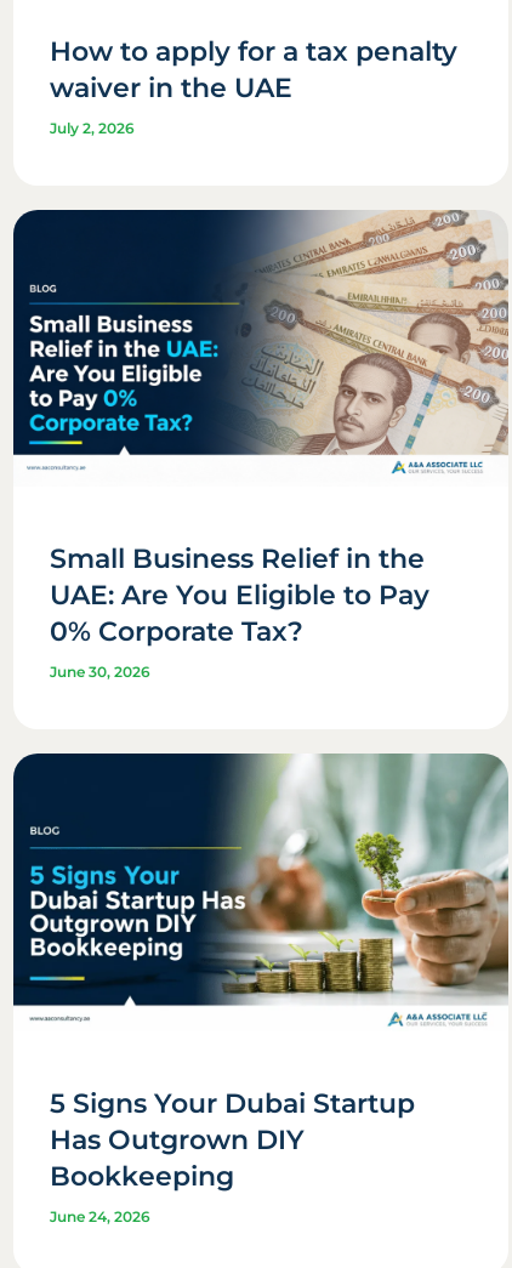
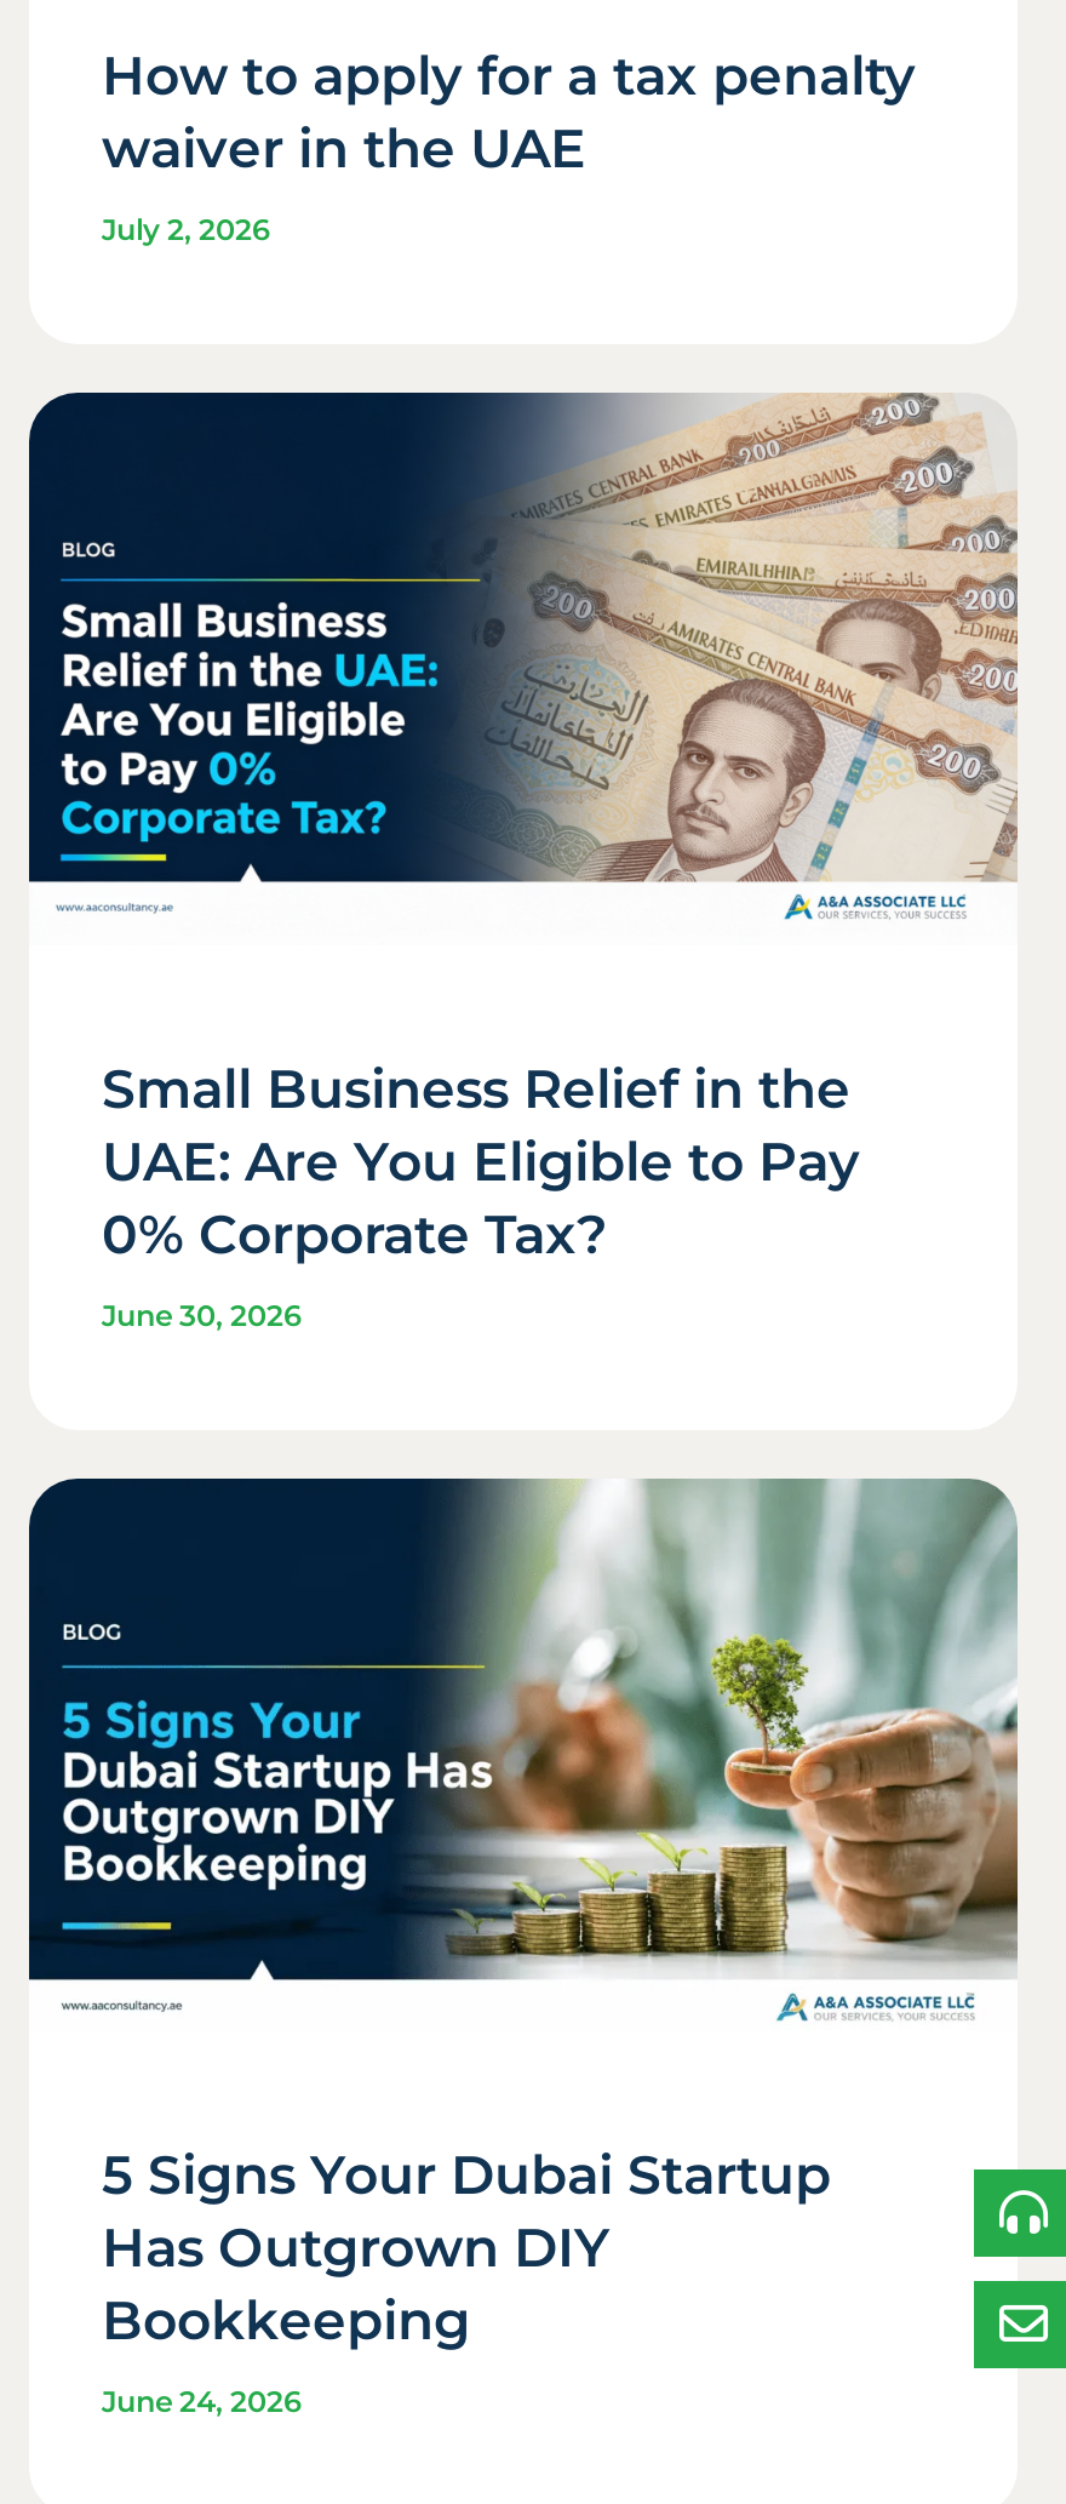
none -> [972,2167,1059,2259] [image]
none -> [972,2279,1059,2371] [image]

